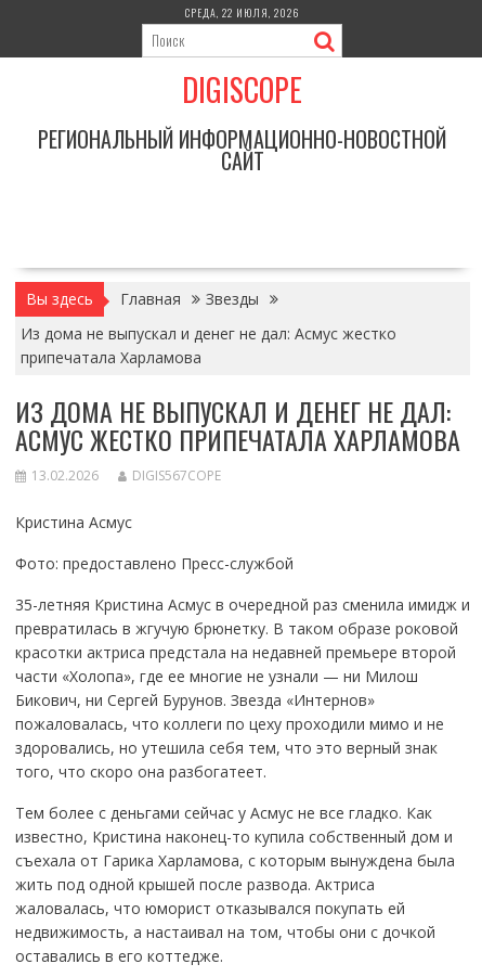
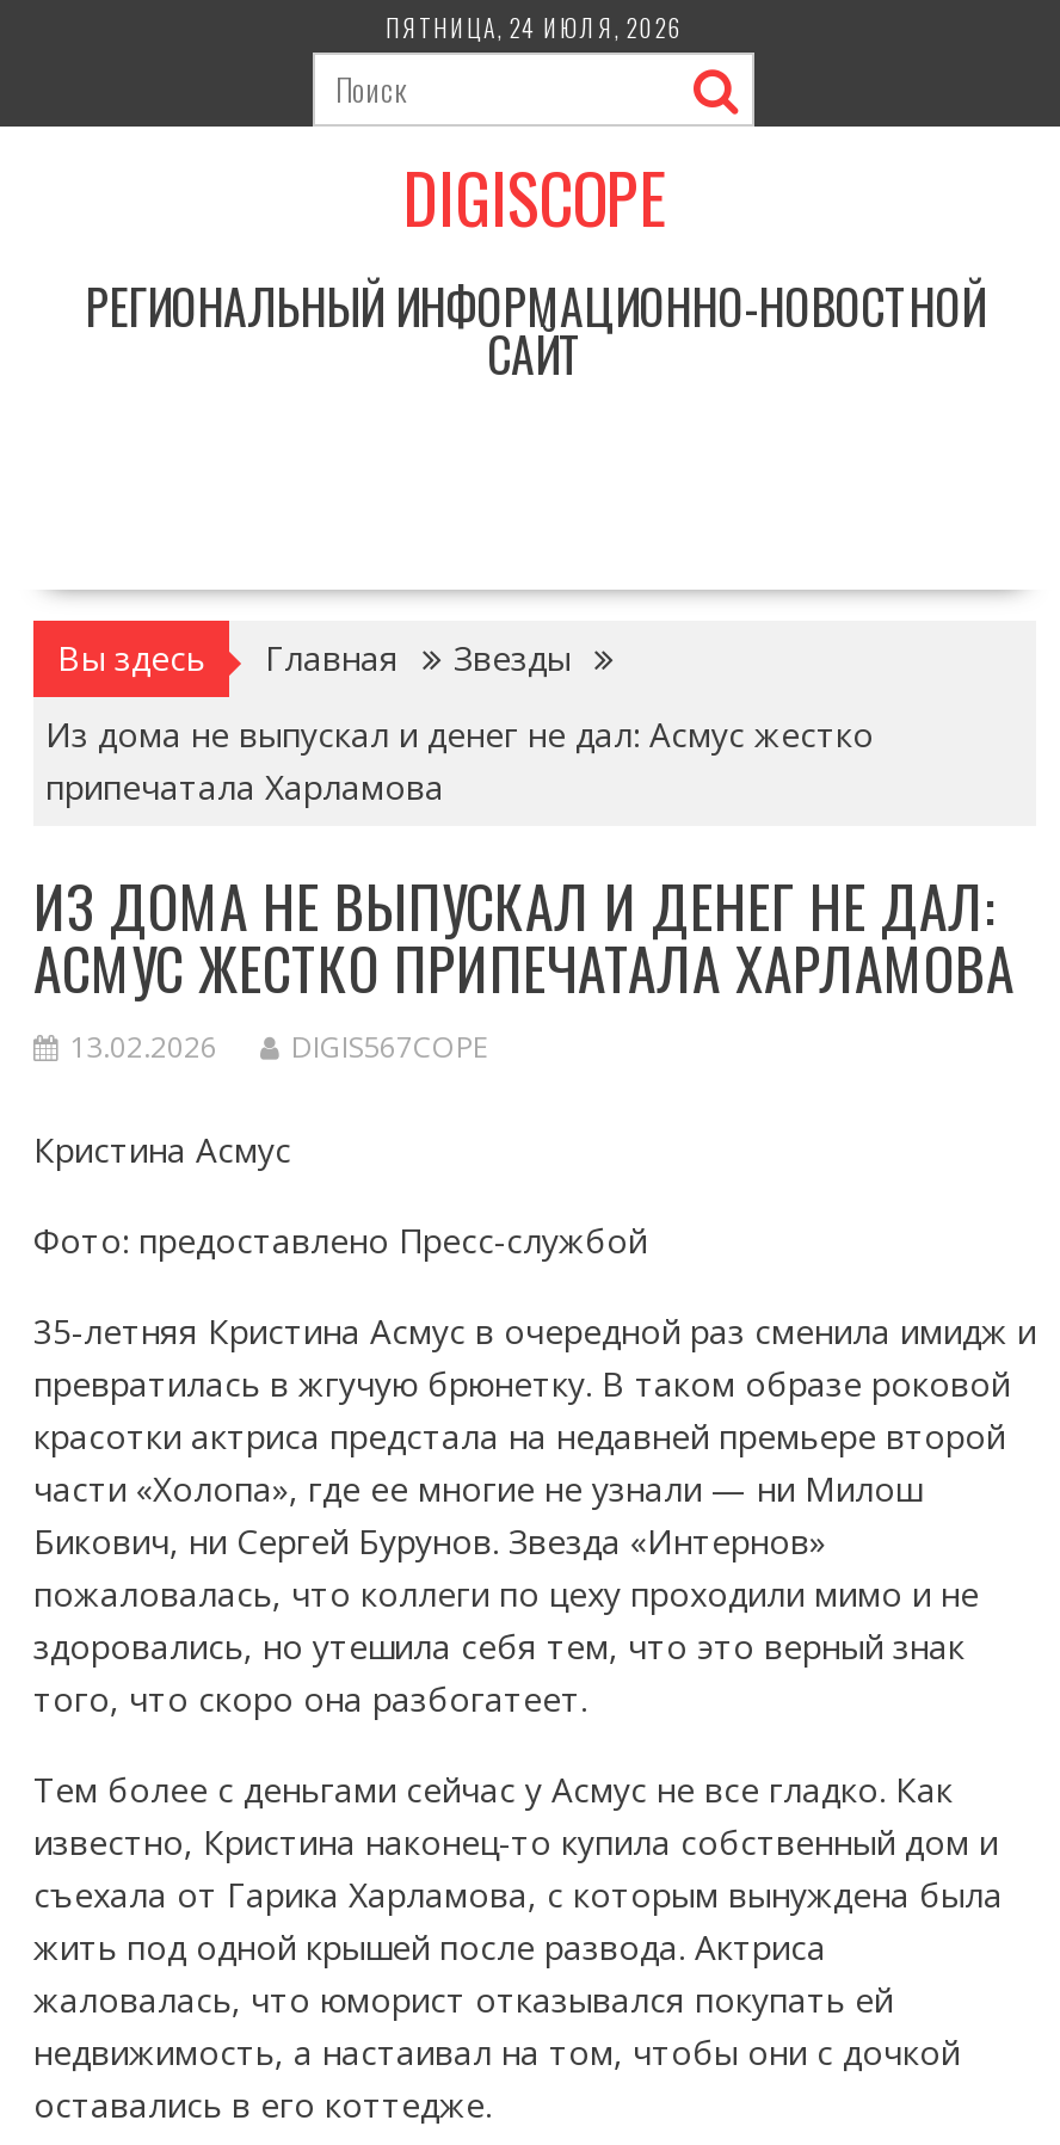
[185,4,300,21] СРЕДА, 22 ИЮЛЯ, 2026 -> [386,10,684,45] ПЯТНИЦА, 24 ИЮЛЯ, 2026

